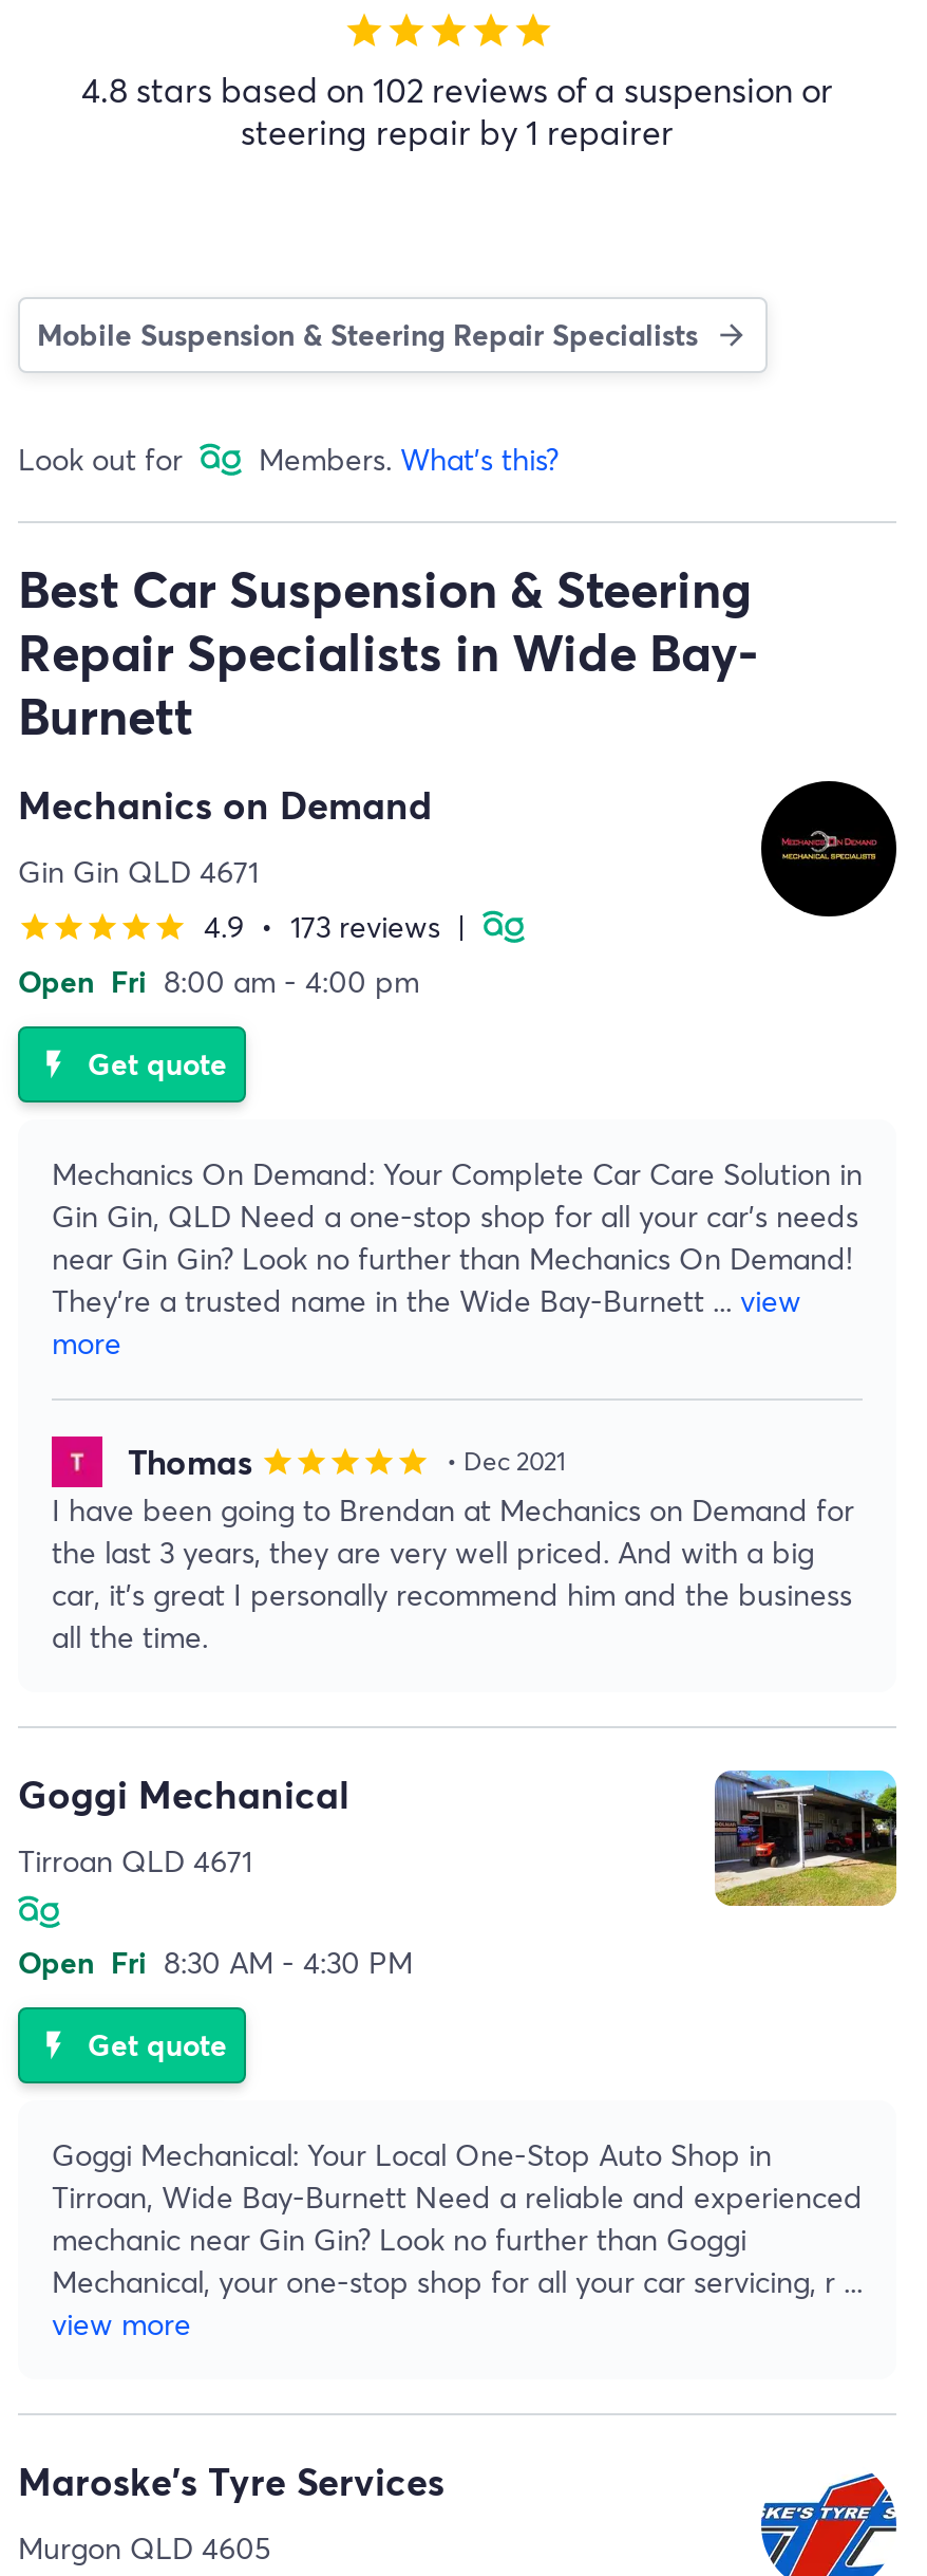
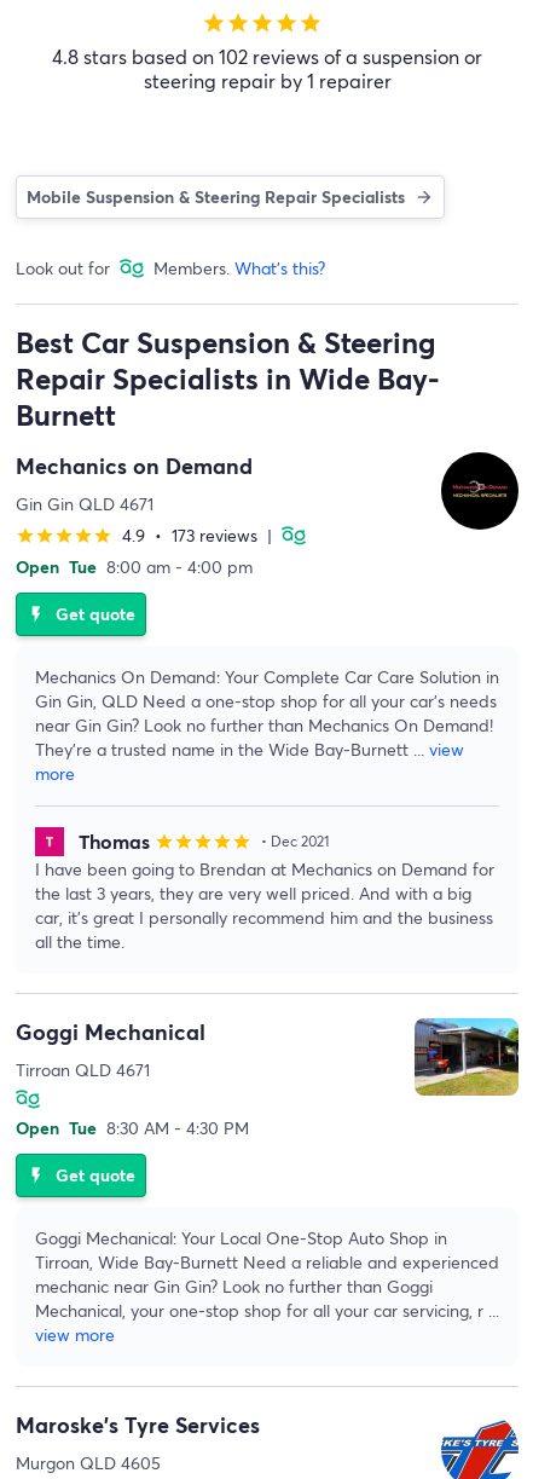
[18,961,419,1001] Open Fri 8:00 am - 4:00 pm -> [16,555,253,578] Open Tue 8:00 am - 4:00 pm
[18,1942,413,1982] Open Fri 8:30 AM - 4:30 PM -> [16,1116,249,1139] Open Tue 8:30 AM - 4:30 PM

